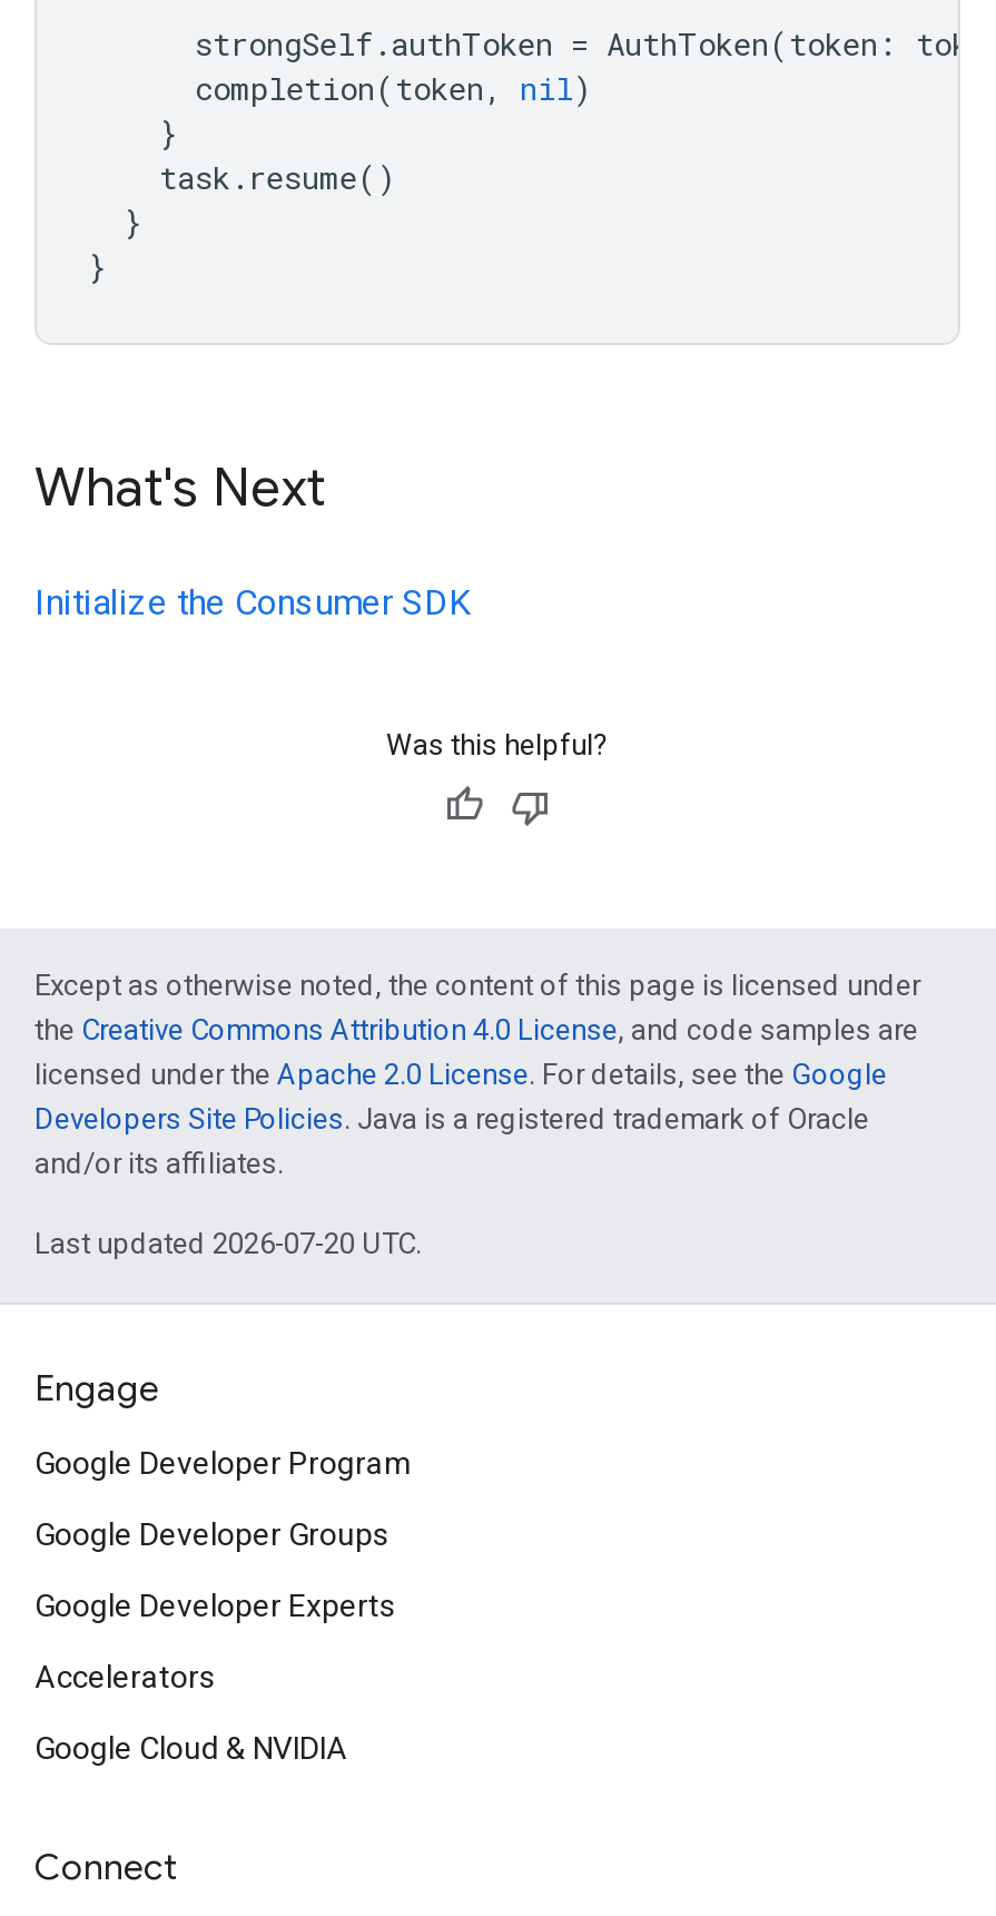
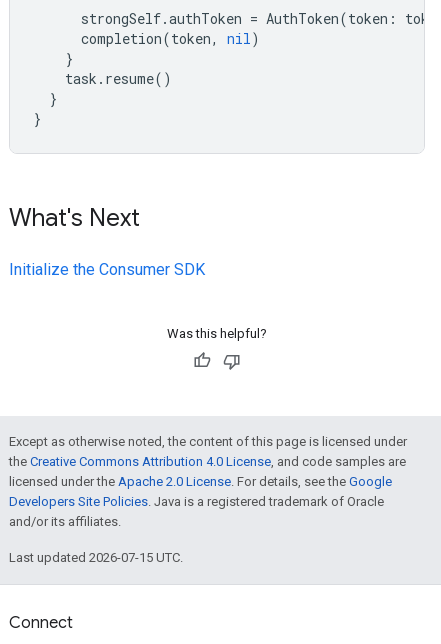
[34,1227,422,1766] Last updated 2026-07-20 UTC. | Engage | Google Developer Program | Google Developer Groups | Google Developer Experts | Accelerators | Google Cloud & NVIDIA -> [9,550,183,565] Last updated 2026-07-15 UTC.

